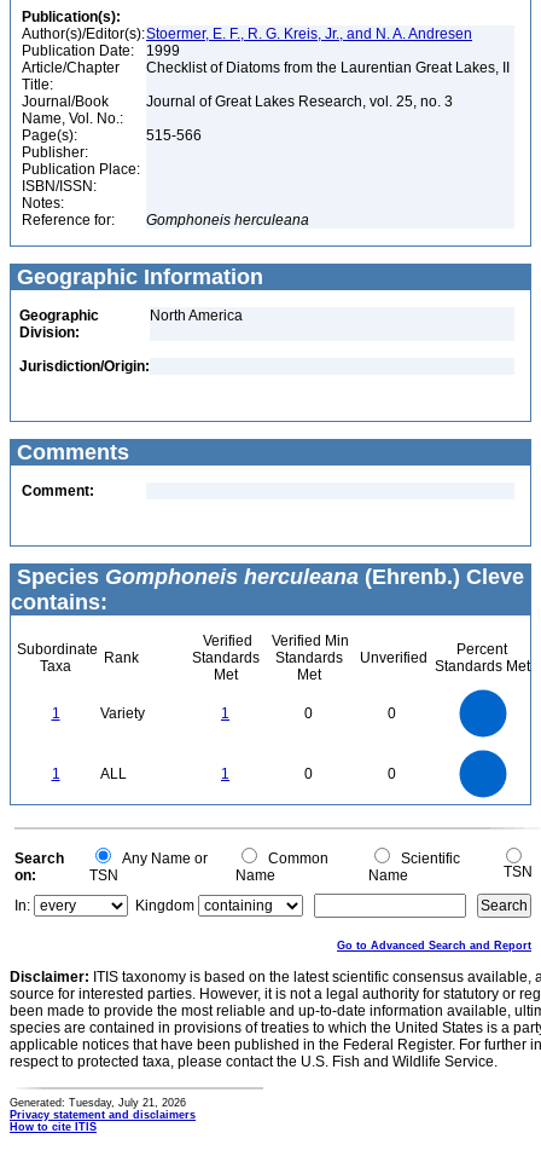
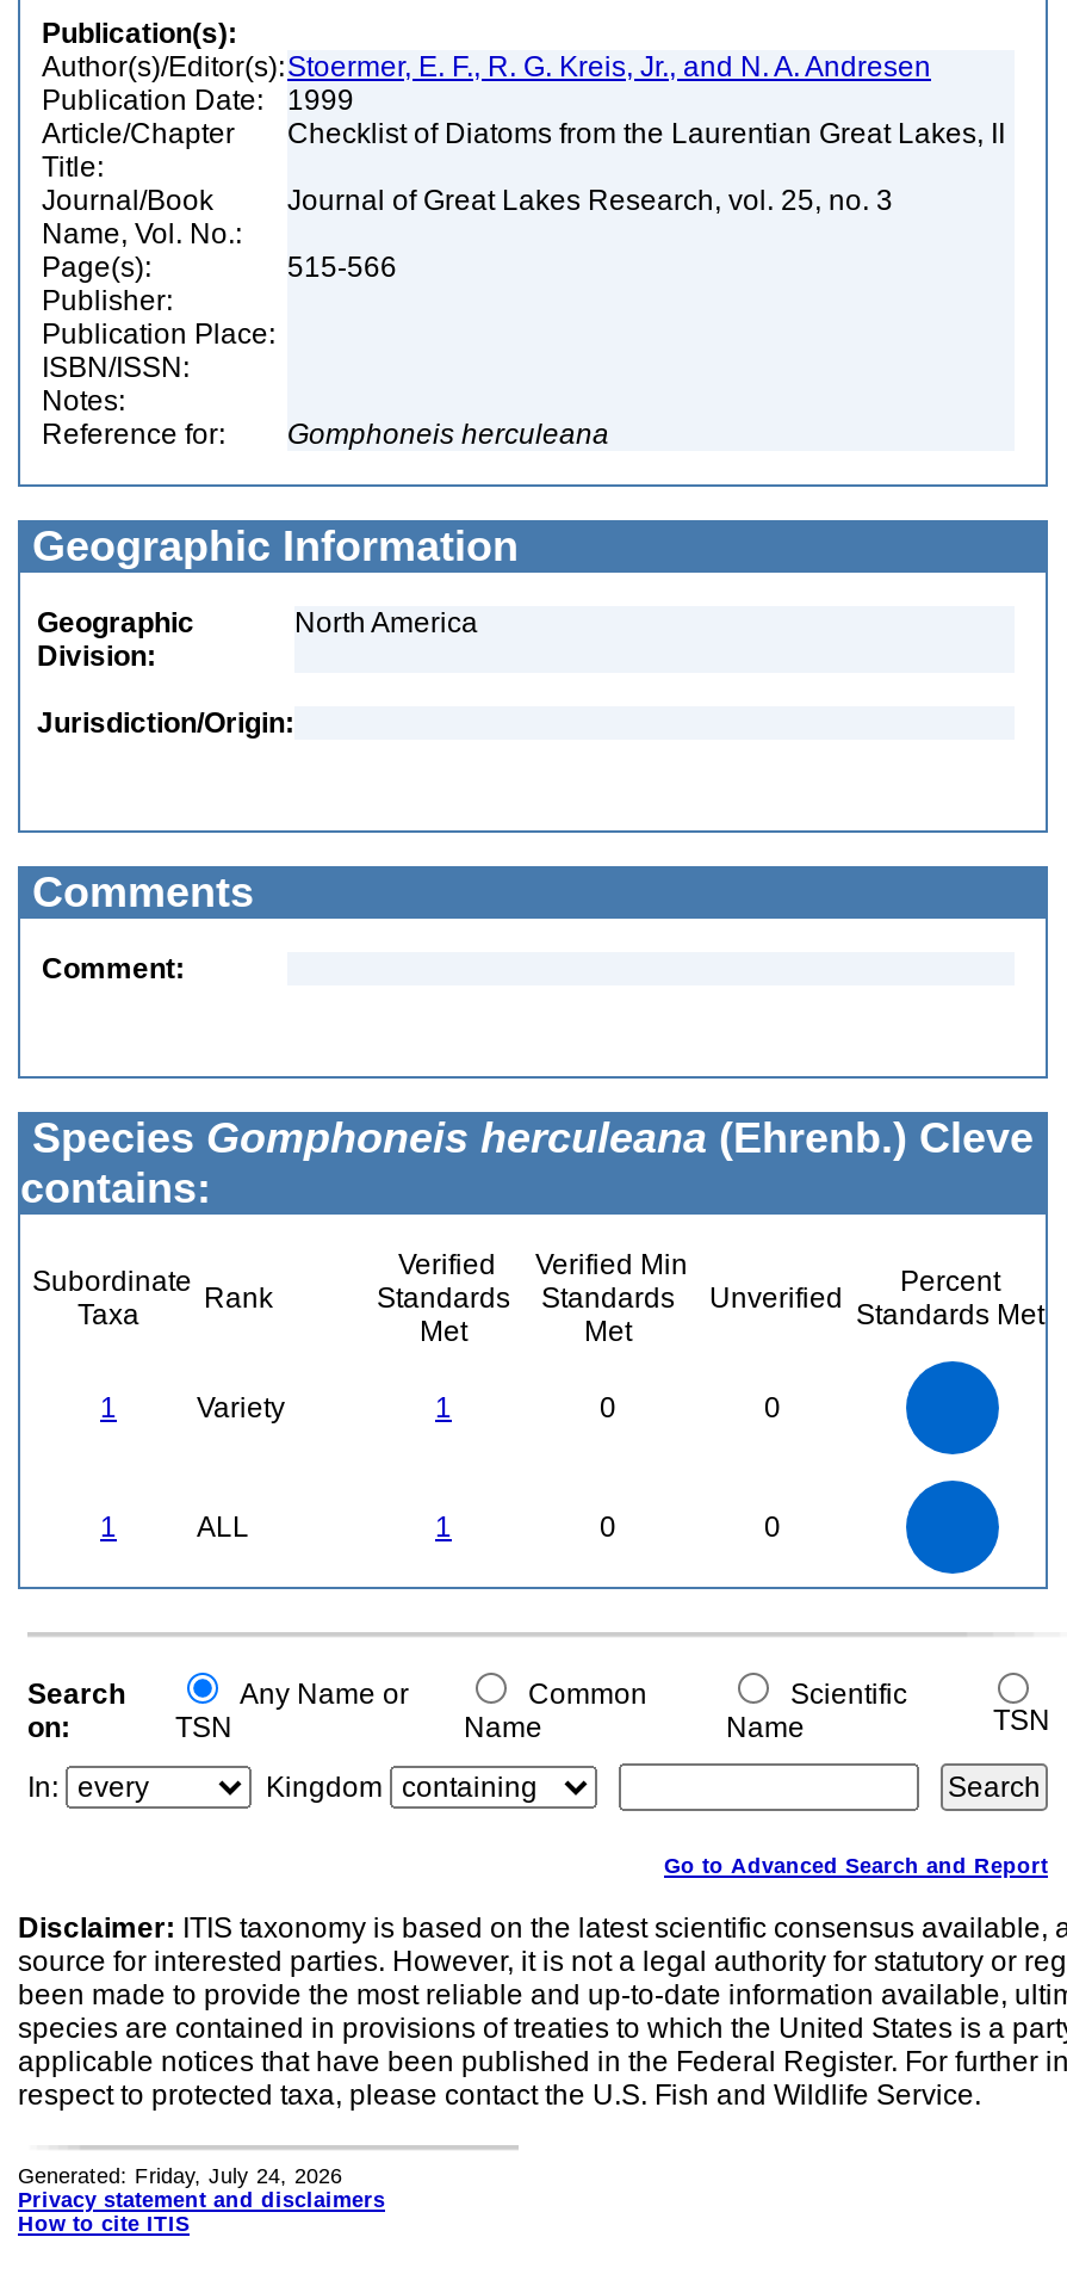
[10,1097,186,1109] Generated: Tuesday, July 21, 2026 -> [18,2164,342,2188] Generated: Friday, July 24, 2026

